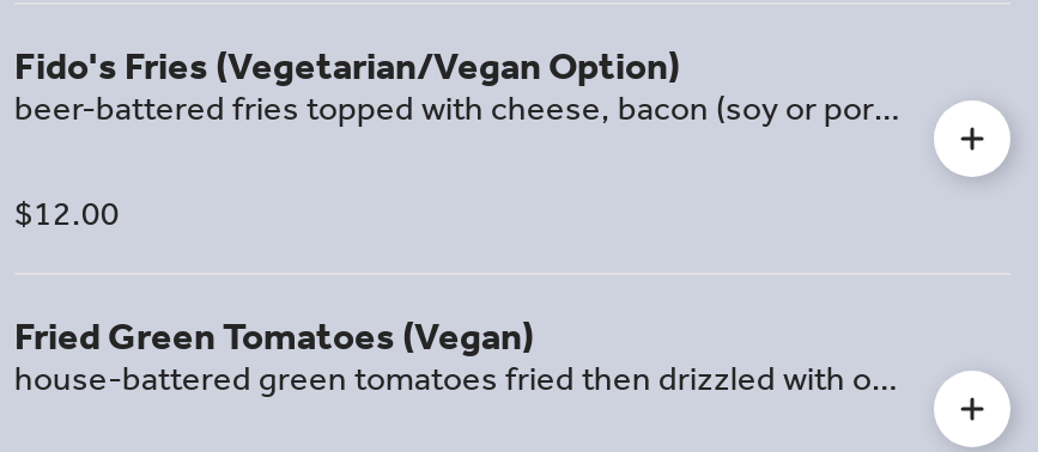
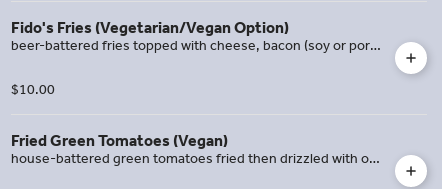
[14,194,120,234] $12.00 -> [11,81,55,98] $10.00

